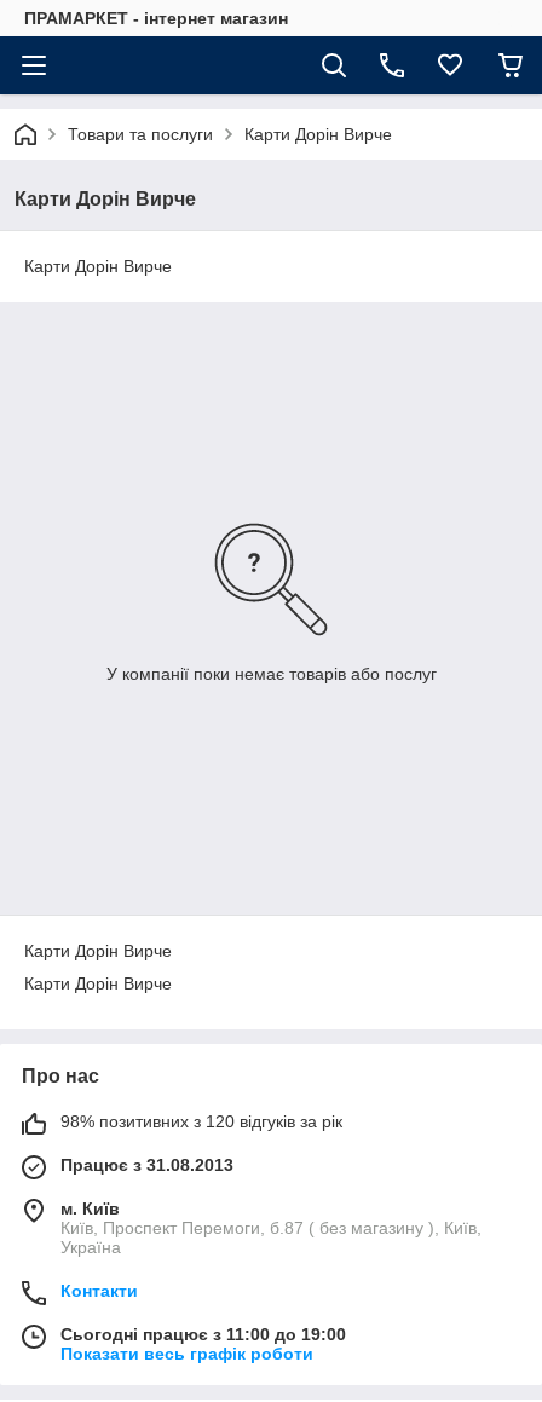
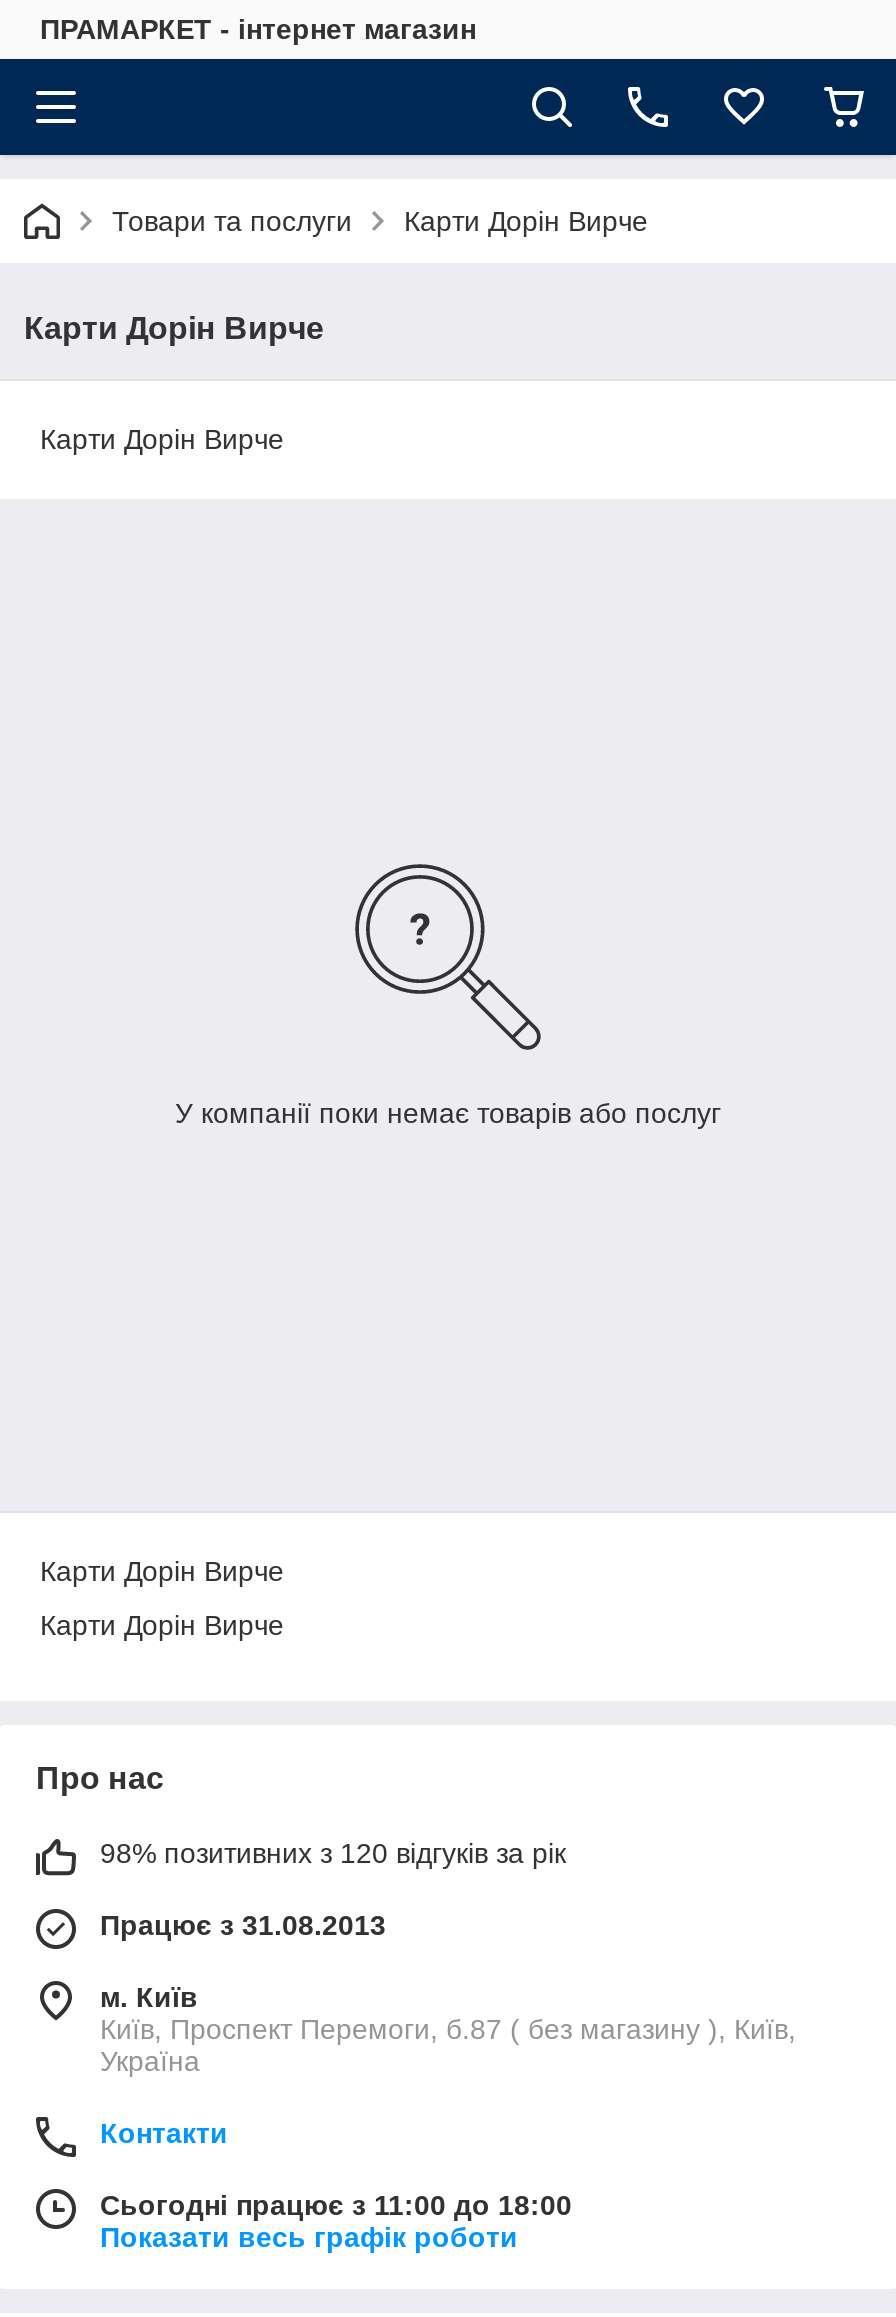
[60,1325,346,1345] Сьогодні працює з 11:00 до 19:00 -> [100,2190,572,2222] Сьогодні працює з 11:00 до 18:00

